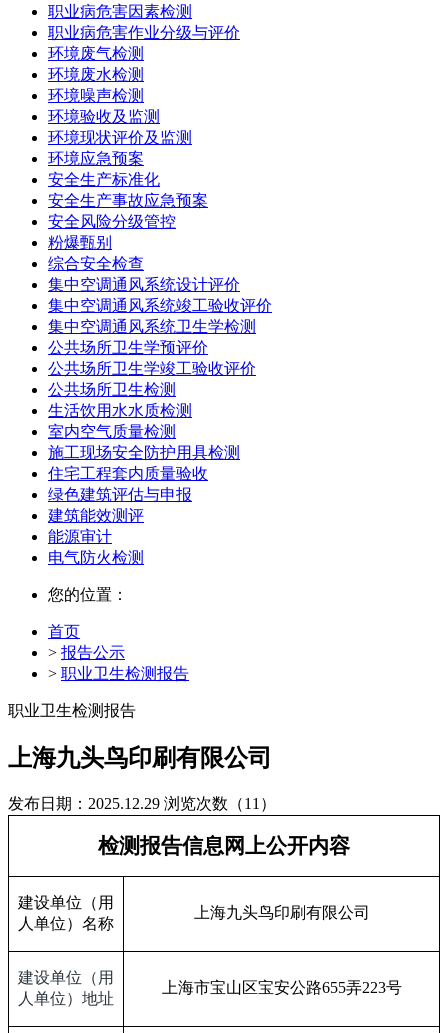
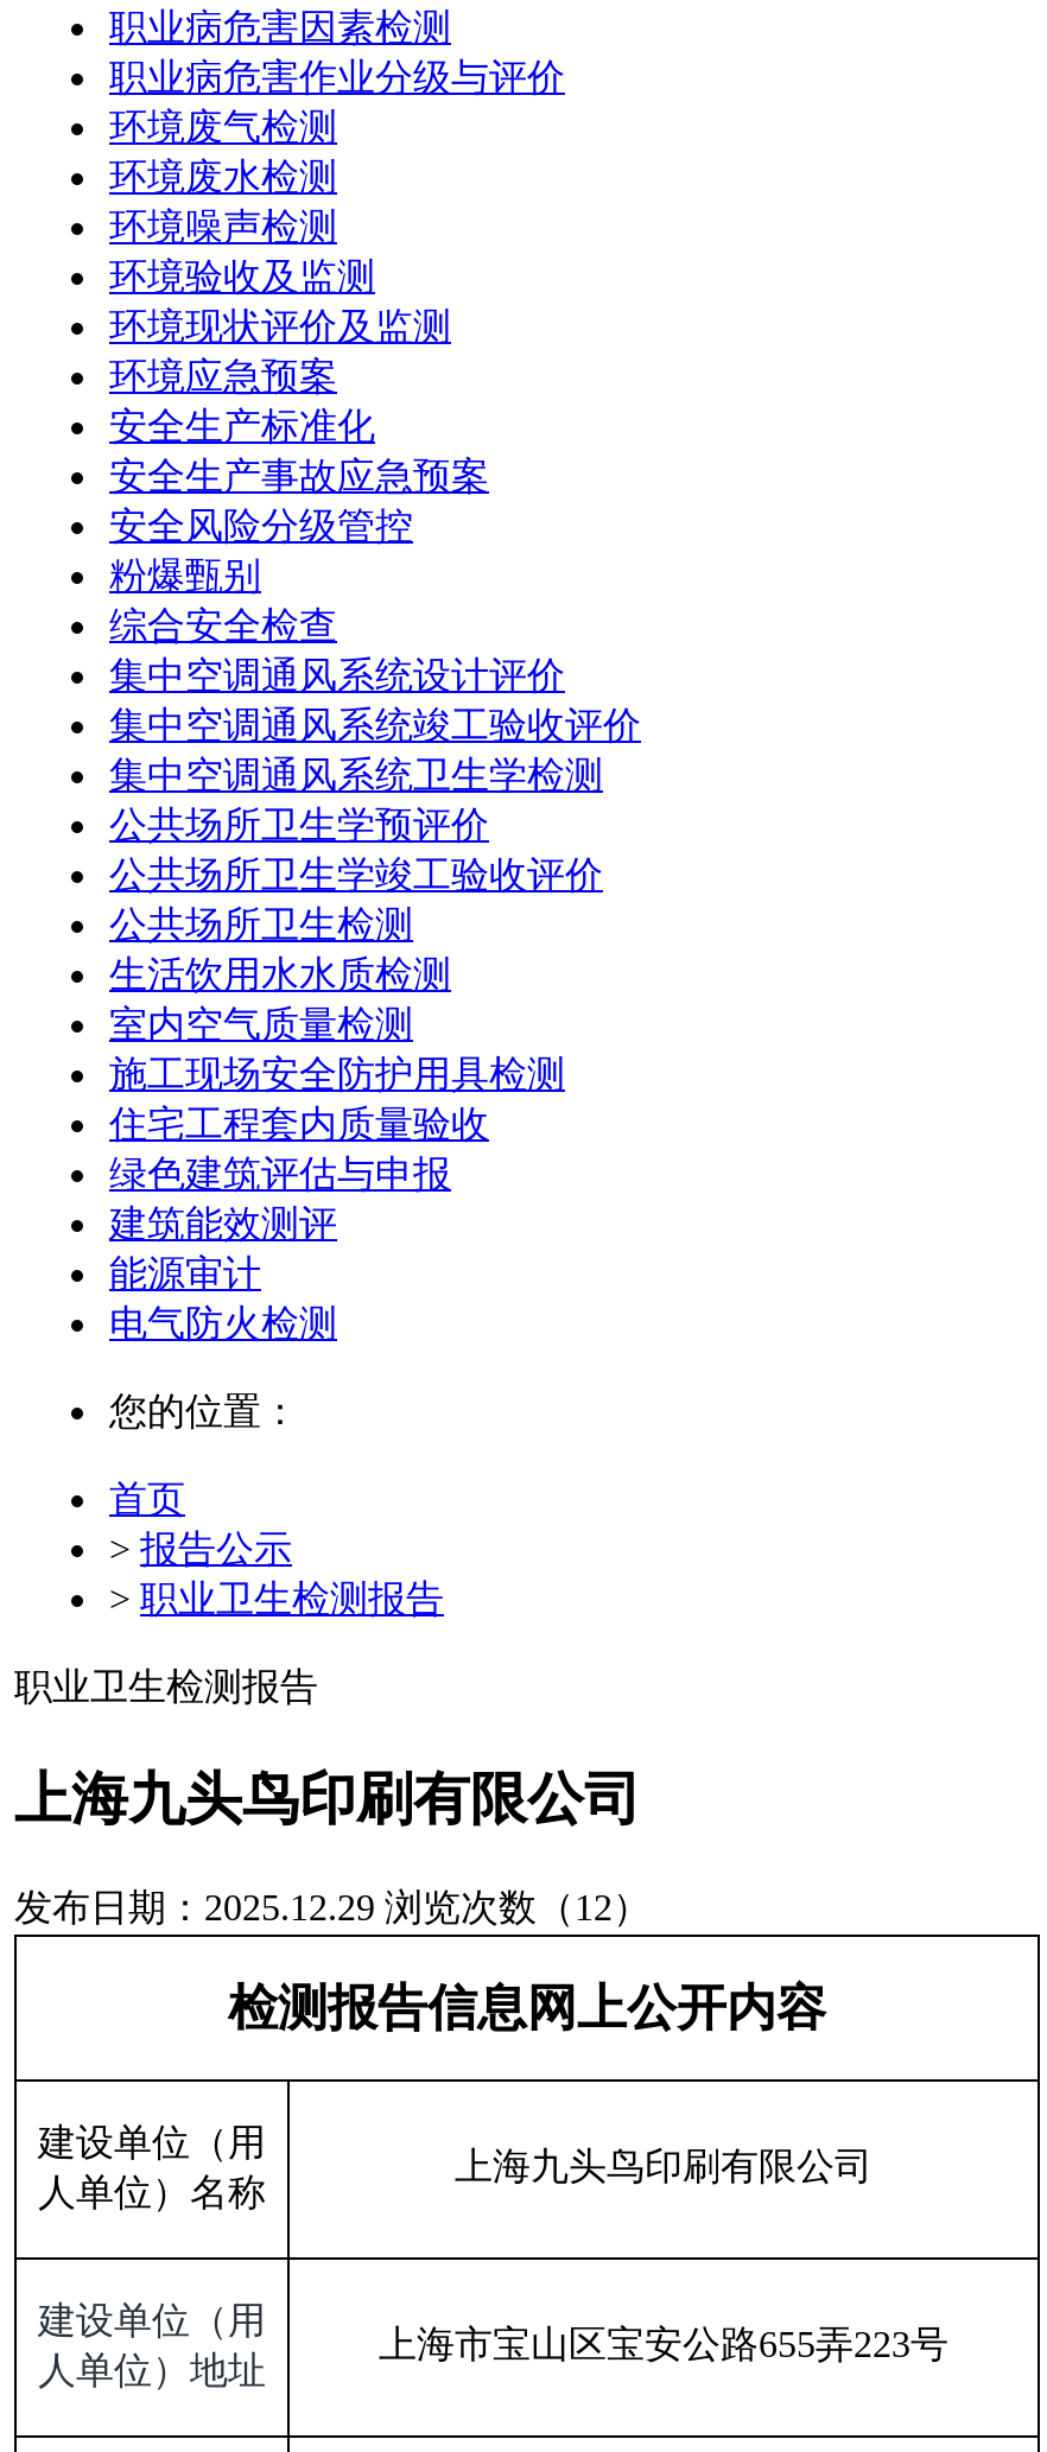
[8,795,276,812] 发布日期：2025.12.29 浏览次数（11） -> [14,1887,651,1927] 发布日期：2025.12.29 浏览次数（12）

